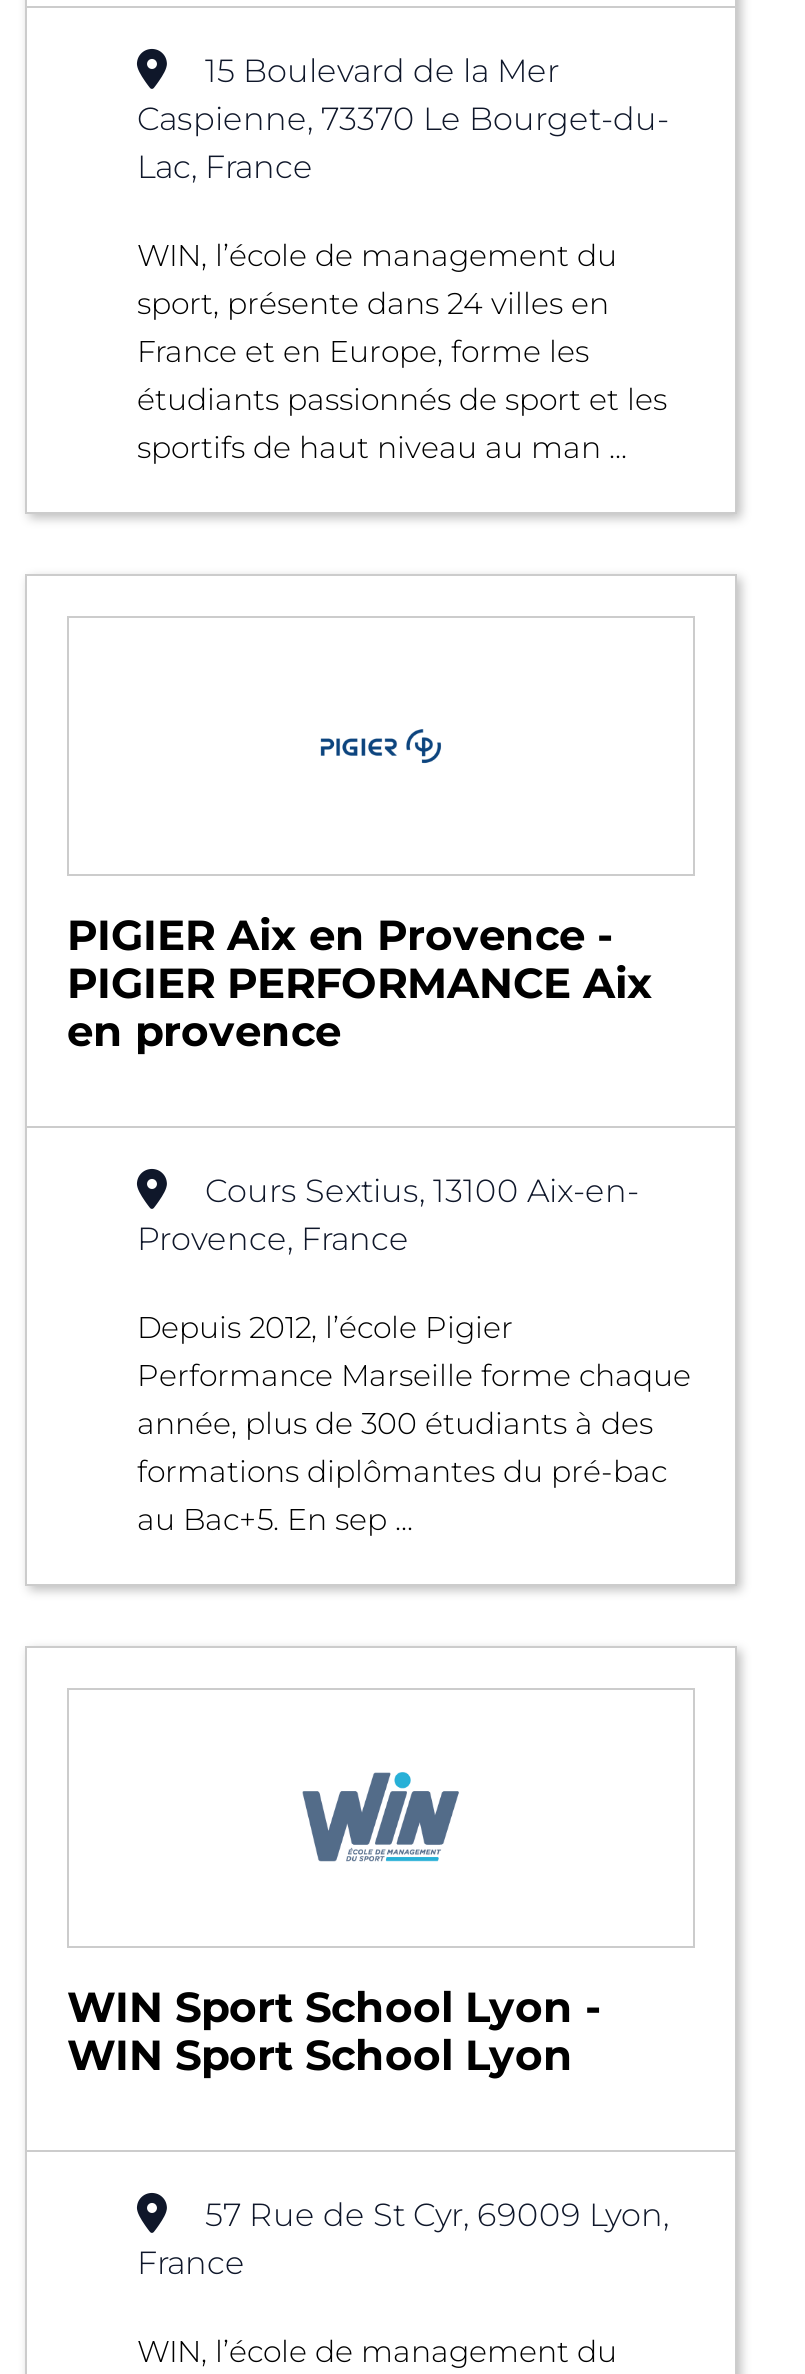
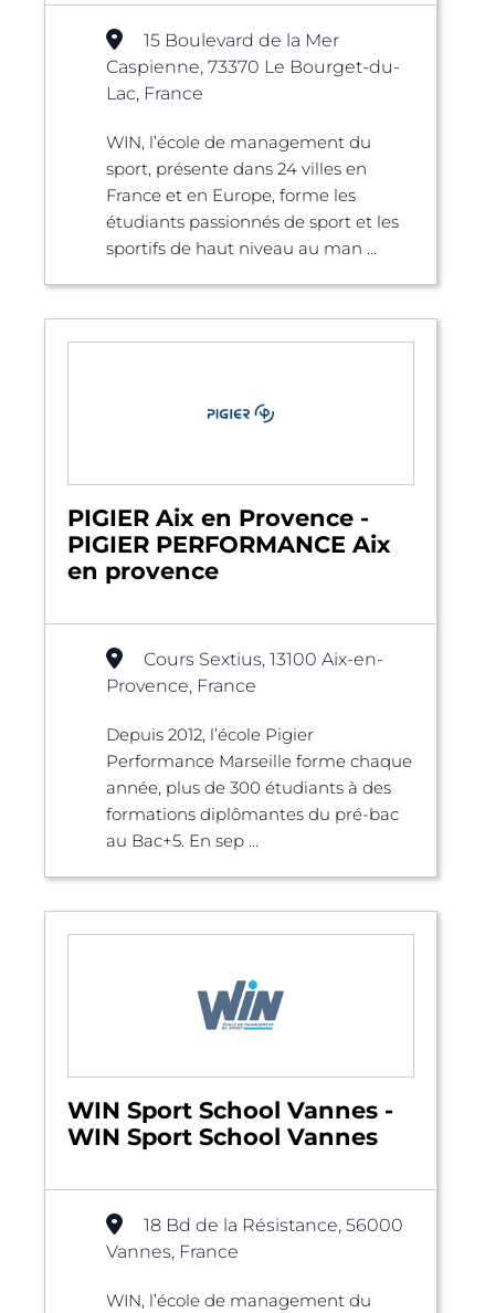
[67,1981,601,2079] WIN Sport School Lyon - | WIN Sport School Lyon -> [67,1096,393,1150] WIN Sport School Vannes - | WIN Sport School Vannes
[137,2195,669,2281] 57 Rue de St Cyr, 69009 Lyon, | France -> [106,1214,403,1262] 18 Bd de la Résistance, 56000 | Vannes, France

